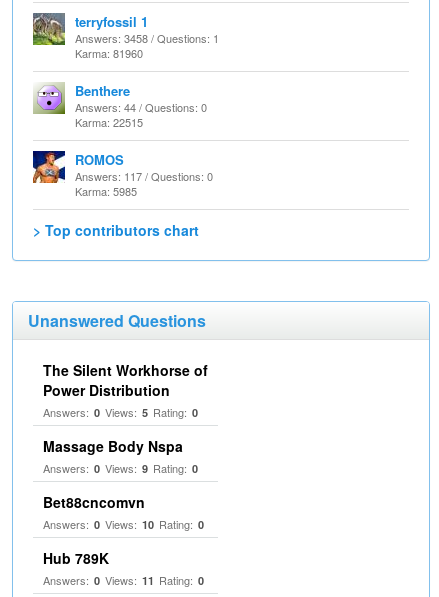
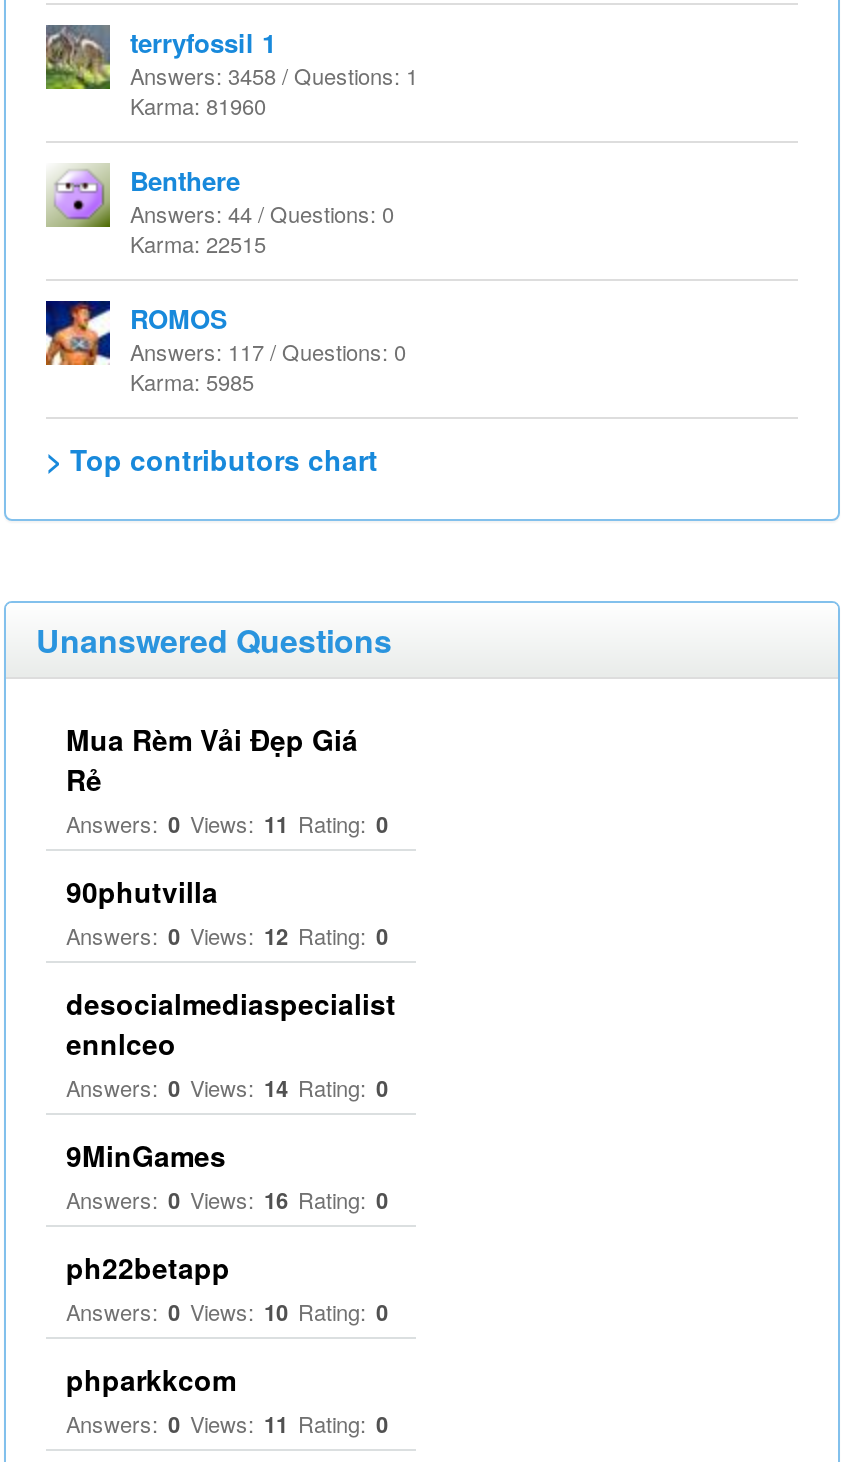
[43,360,208,512] The Silent Workhorse of | Power Distribution | Answers: 0 Views: 5 Rating: 0 | Massage Body Nspa | Answers: 0 Views: 9 Rating: 0 | Bet88cncomvn -> [66,719,396,1287] Mua Rèm Vải Đẹp Giá | Rẻ | Answers: 0 Views: 11 Rating: 0 | 90phutvilla | Answers: 0 Views: 12 Rating: 0 | desocialmediaspecialist | ennlceo | Answers: 0 Views: 14 Rating: 0 | 9MinGames | Answers: 0 Views: 16 Rating: 0 | ph22betapp
[43,548,109,568] Hub 789K -> [66,1359,236,1399] phparkkcom

